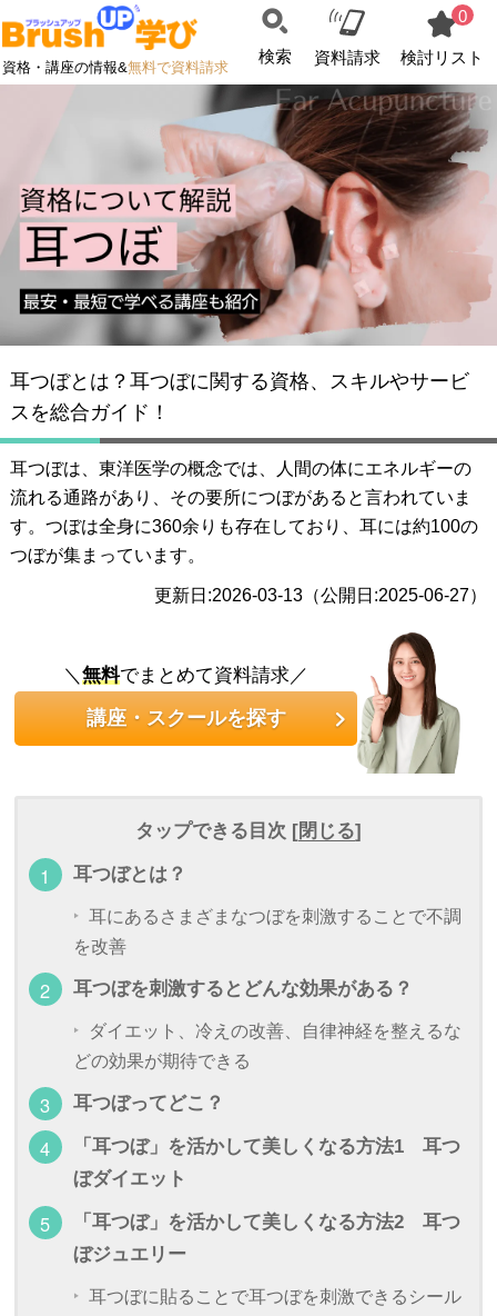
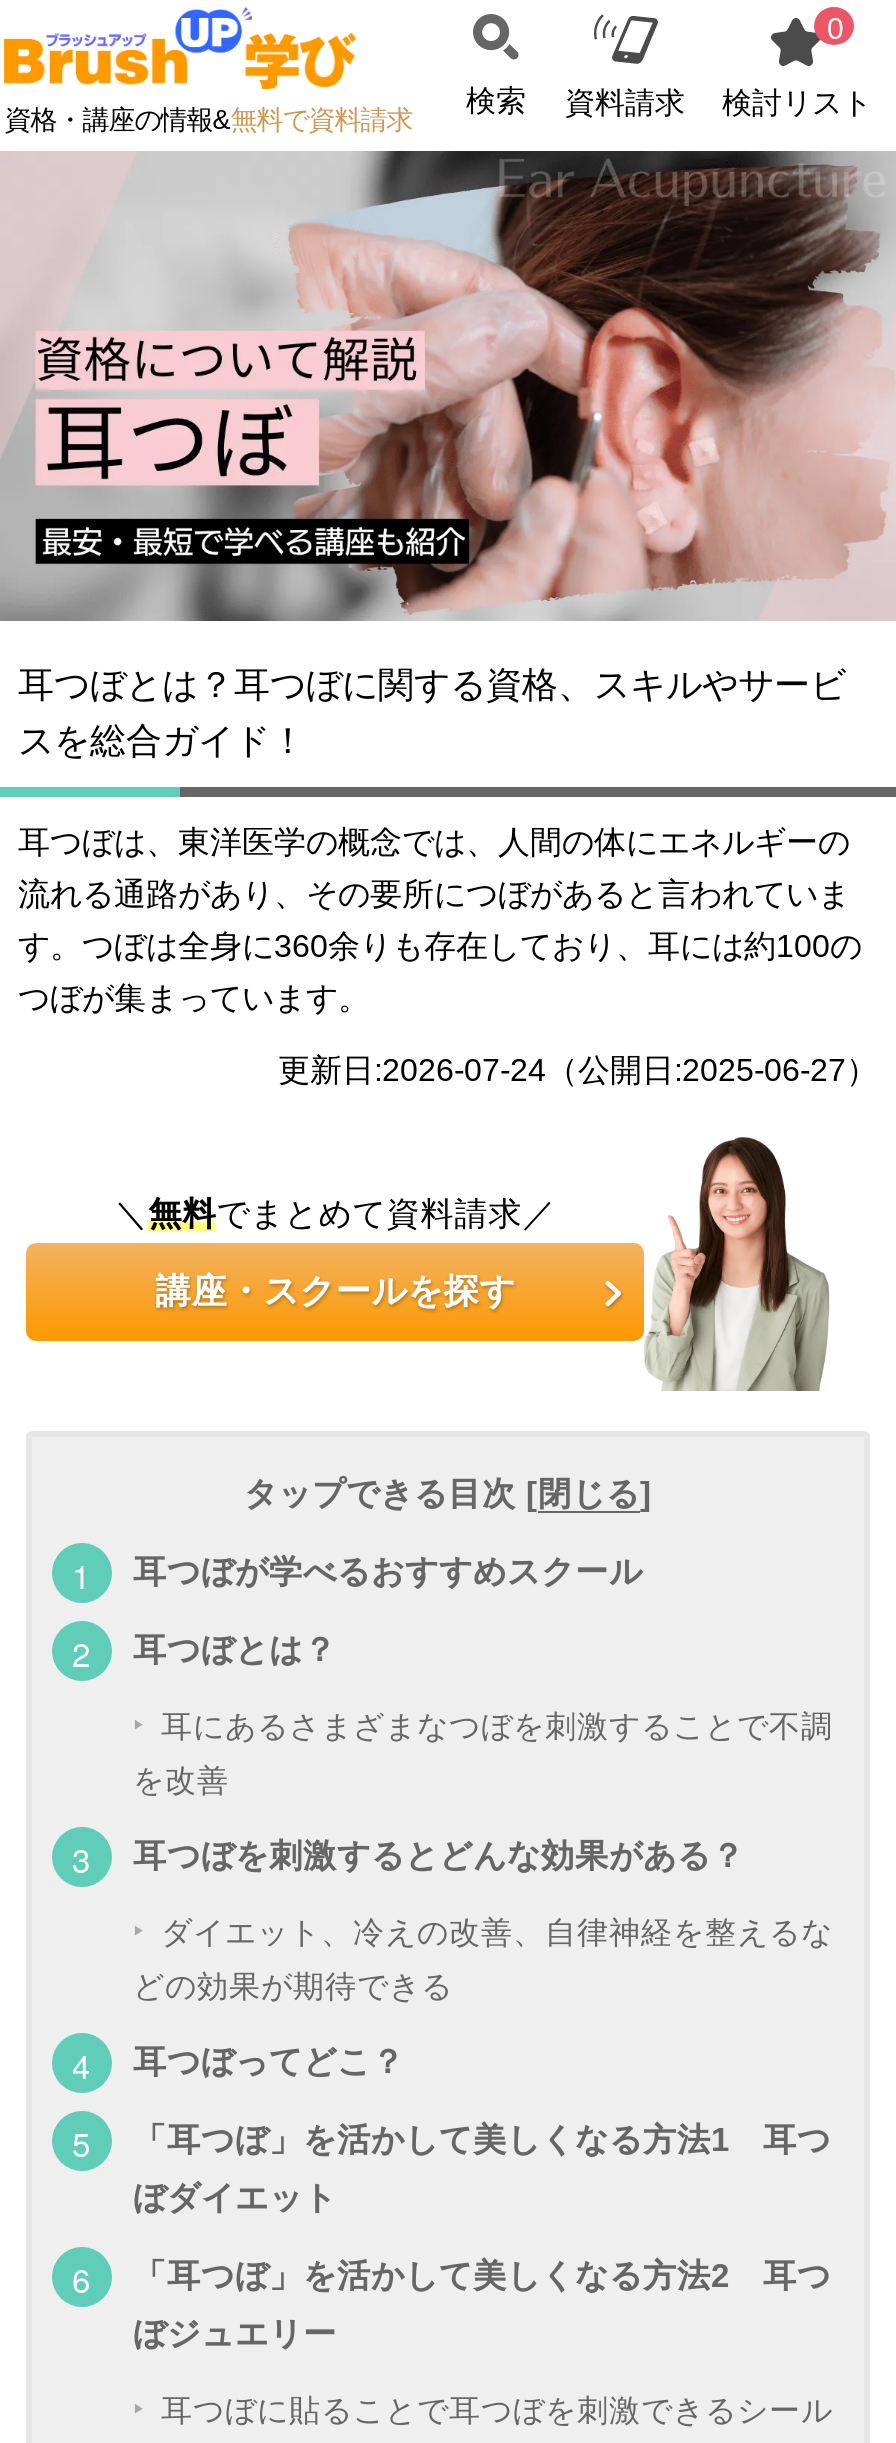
[154,586,487,605] 更新日:2026-03-13（公開日:2025-06-27） -> [278,1053,878,1087] 更新日:2026-07-24（公開日:2025-06-27）
none -> [133,1552,643,1588] 耳つぼが学べるおすすめスクール

